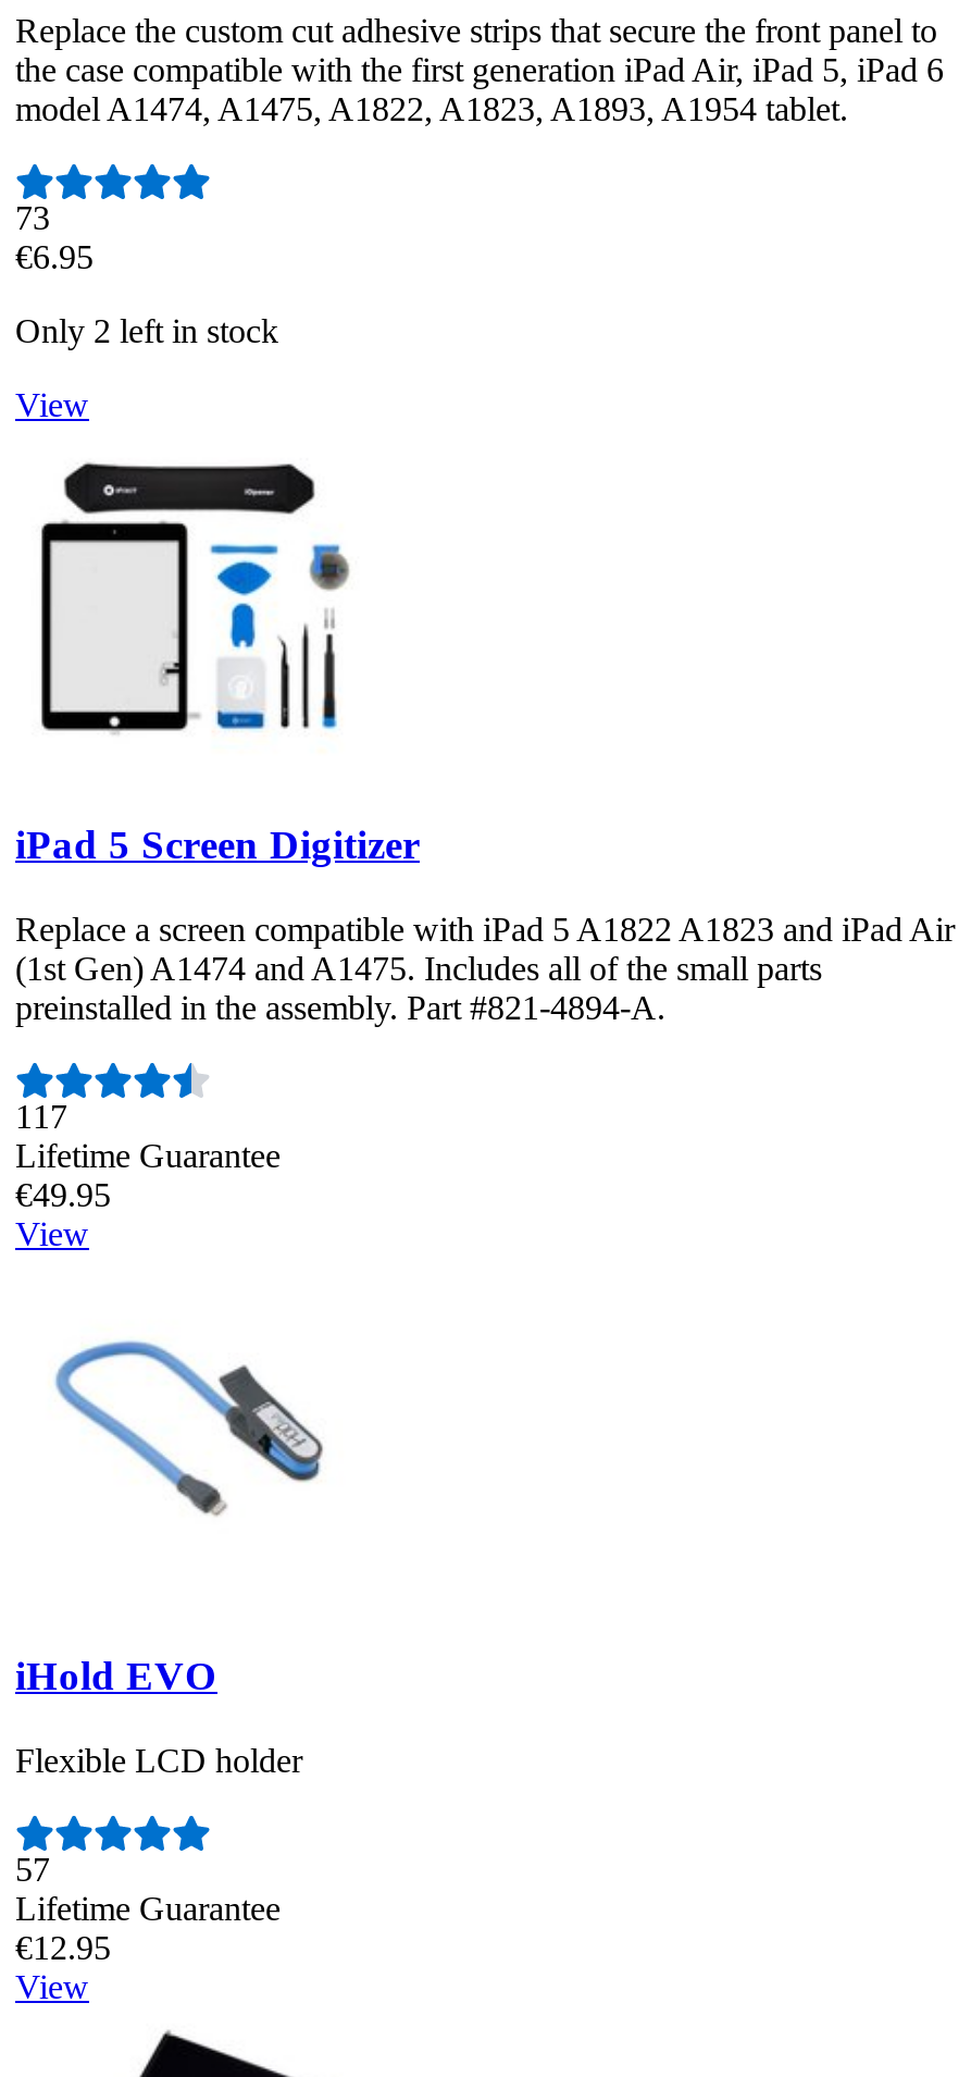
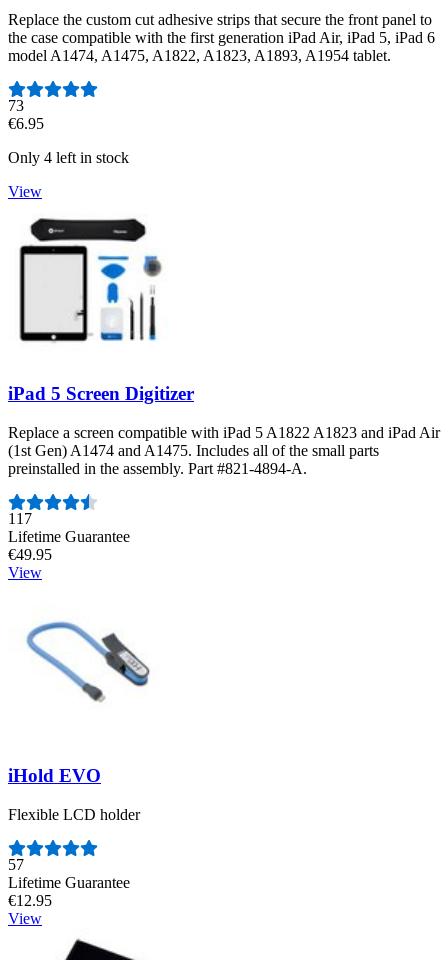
[15,312,278,349] Only 2 left in stock -> [8,149,129,166] Only 4 left in stock

